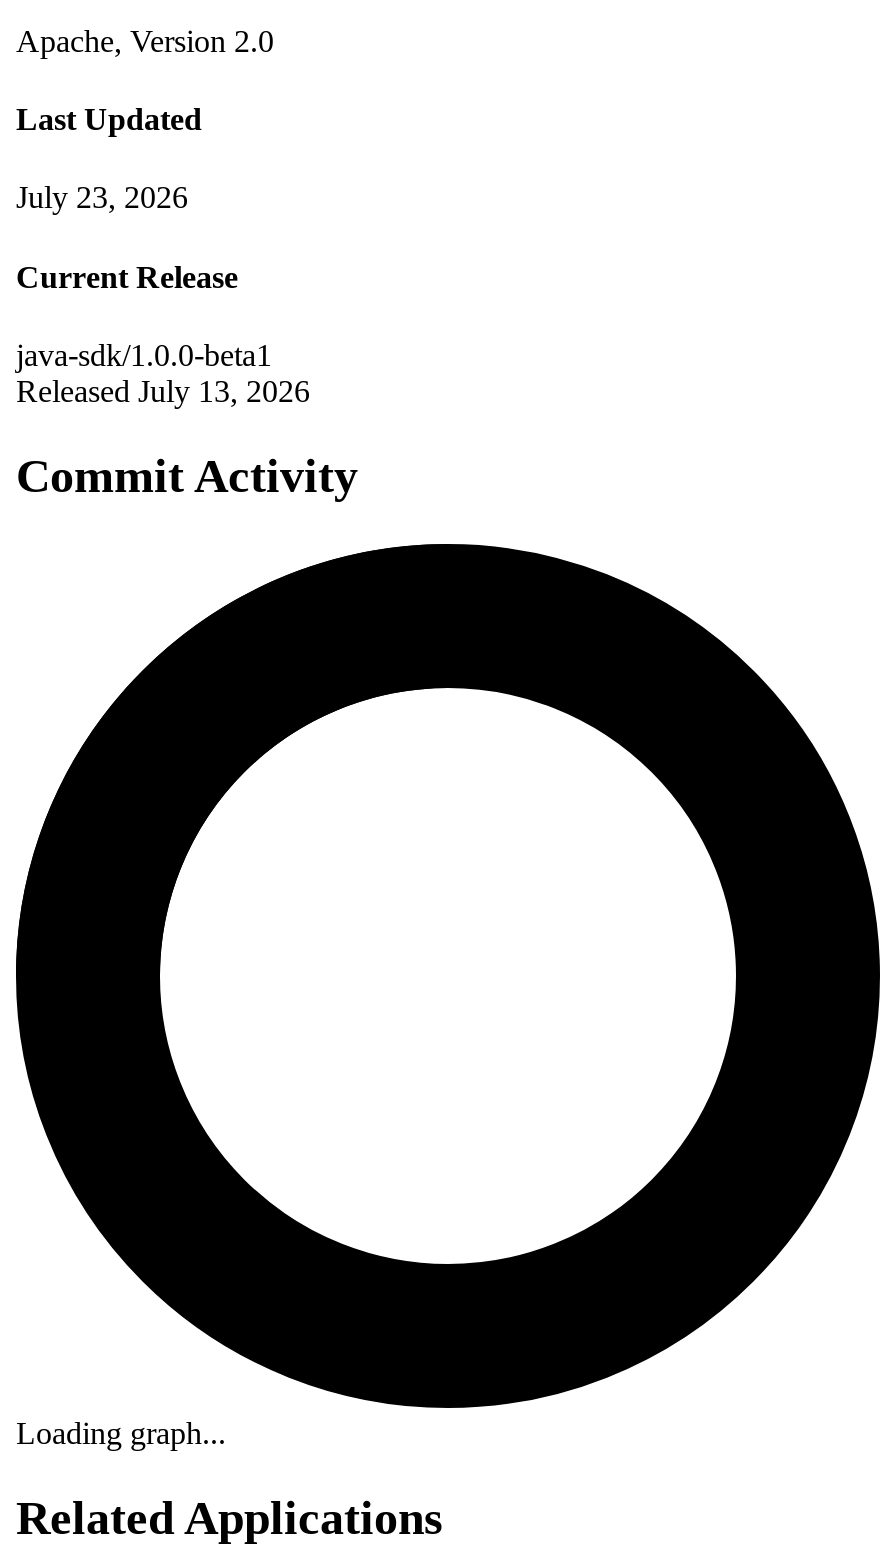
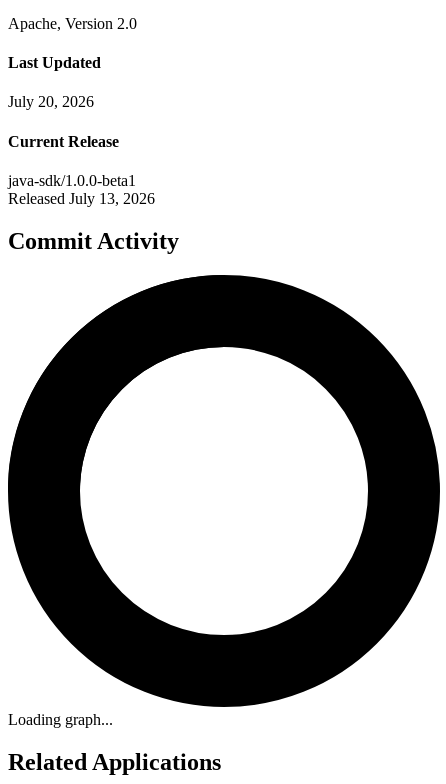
[16,181,188,215] July 23, 2026 -> [8,93,94,110] July 20, 2026

